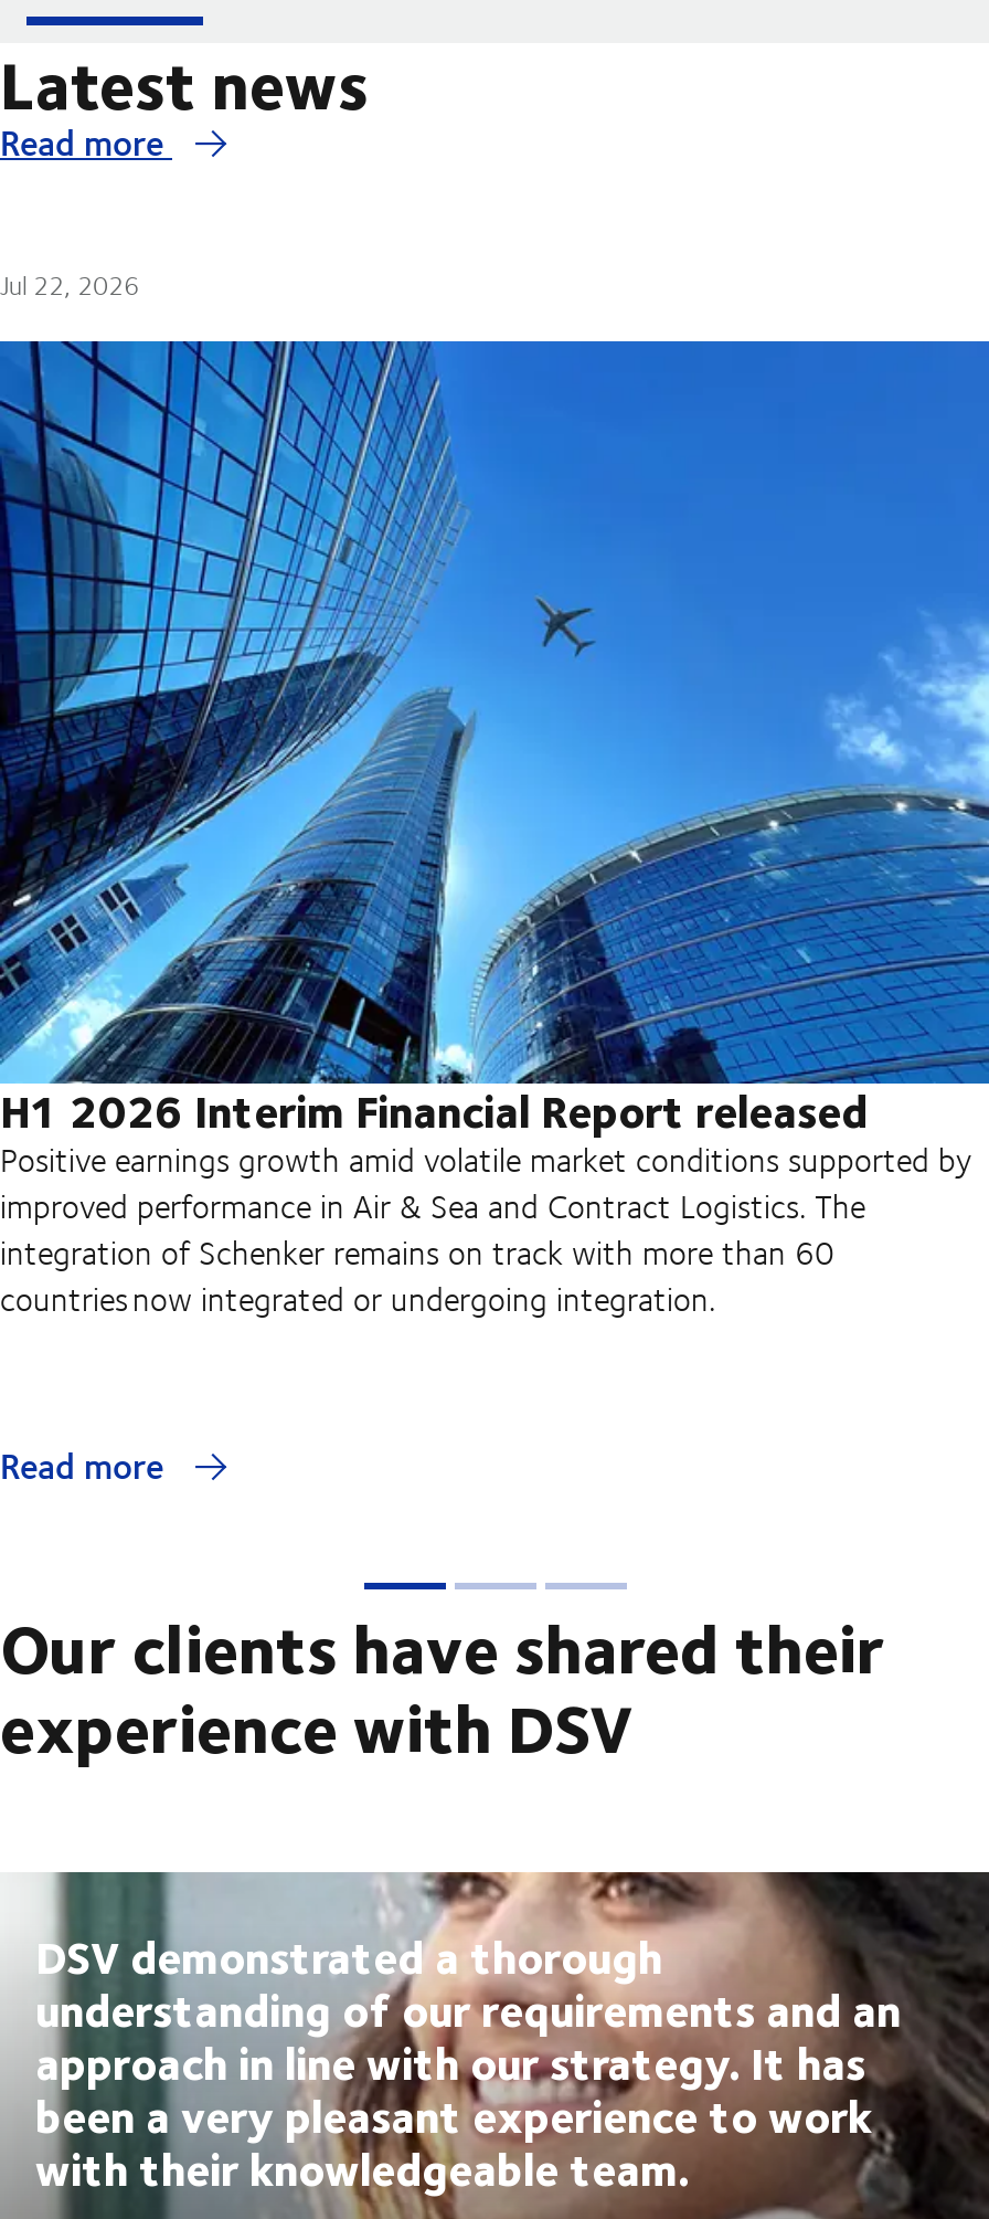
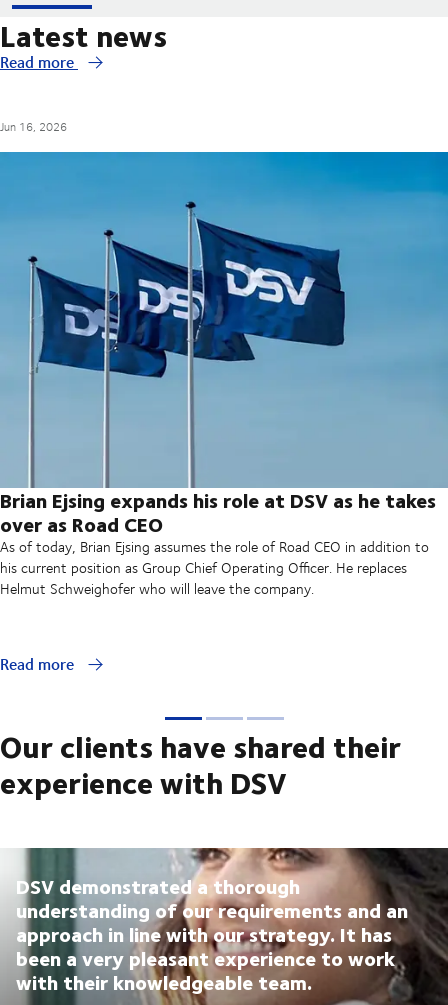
[0,266,139,304] Jul 22, 2026 -> [0,118,67,135] Jun 16, 2026
[0,339,982,1322] [image] | H1 2026 Interim Financial Report released | Positive earnings growth amid volatile market conditions supported by | improved performance in Air & Sea and Contract Logistics. The | integration of Schenker remains on track with more than 60 | countries now integrated or undergoing integration. -> [0,151,445,599] [image] | Brian Ejsing expands his role at DSV as he takes | over as Road CEO | As of today, Brian Ejsing assumes the role of Road CEO in addition to | his current position as Group Chief Operating Officer. He replaces | Helmut Schweighofer who will leave the company.

